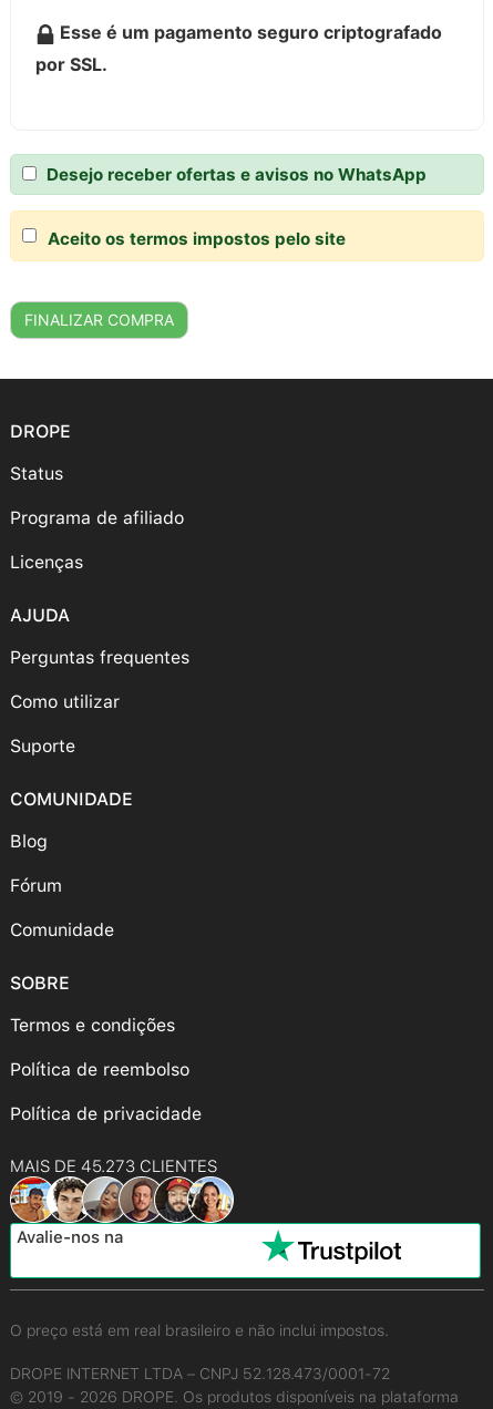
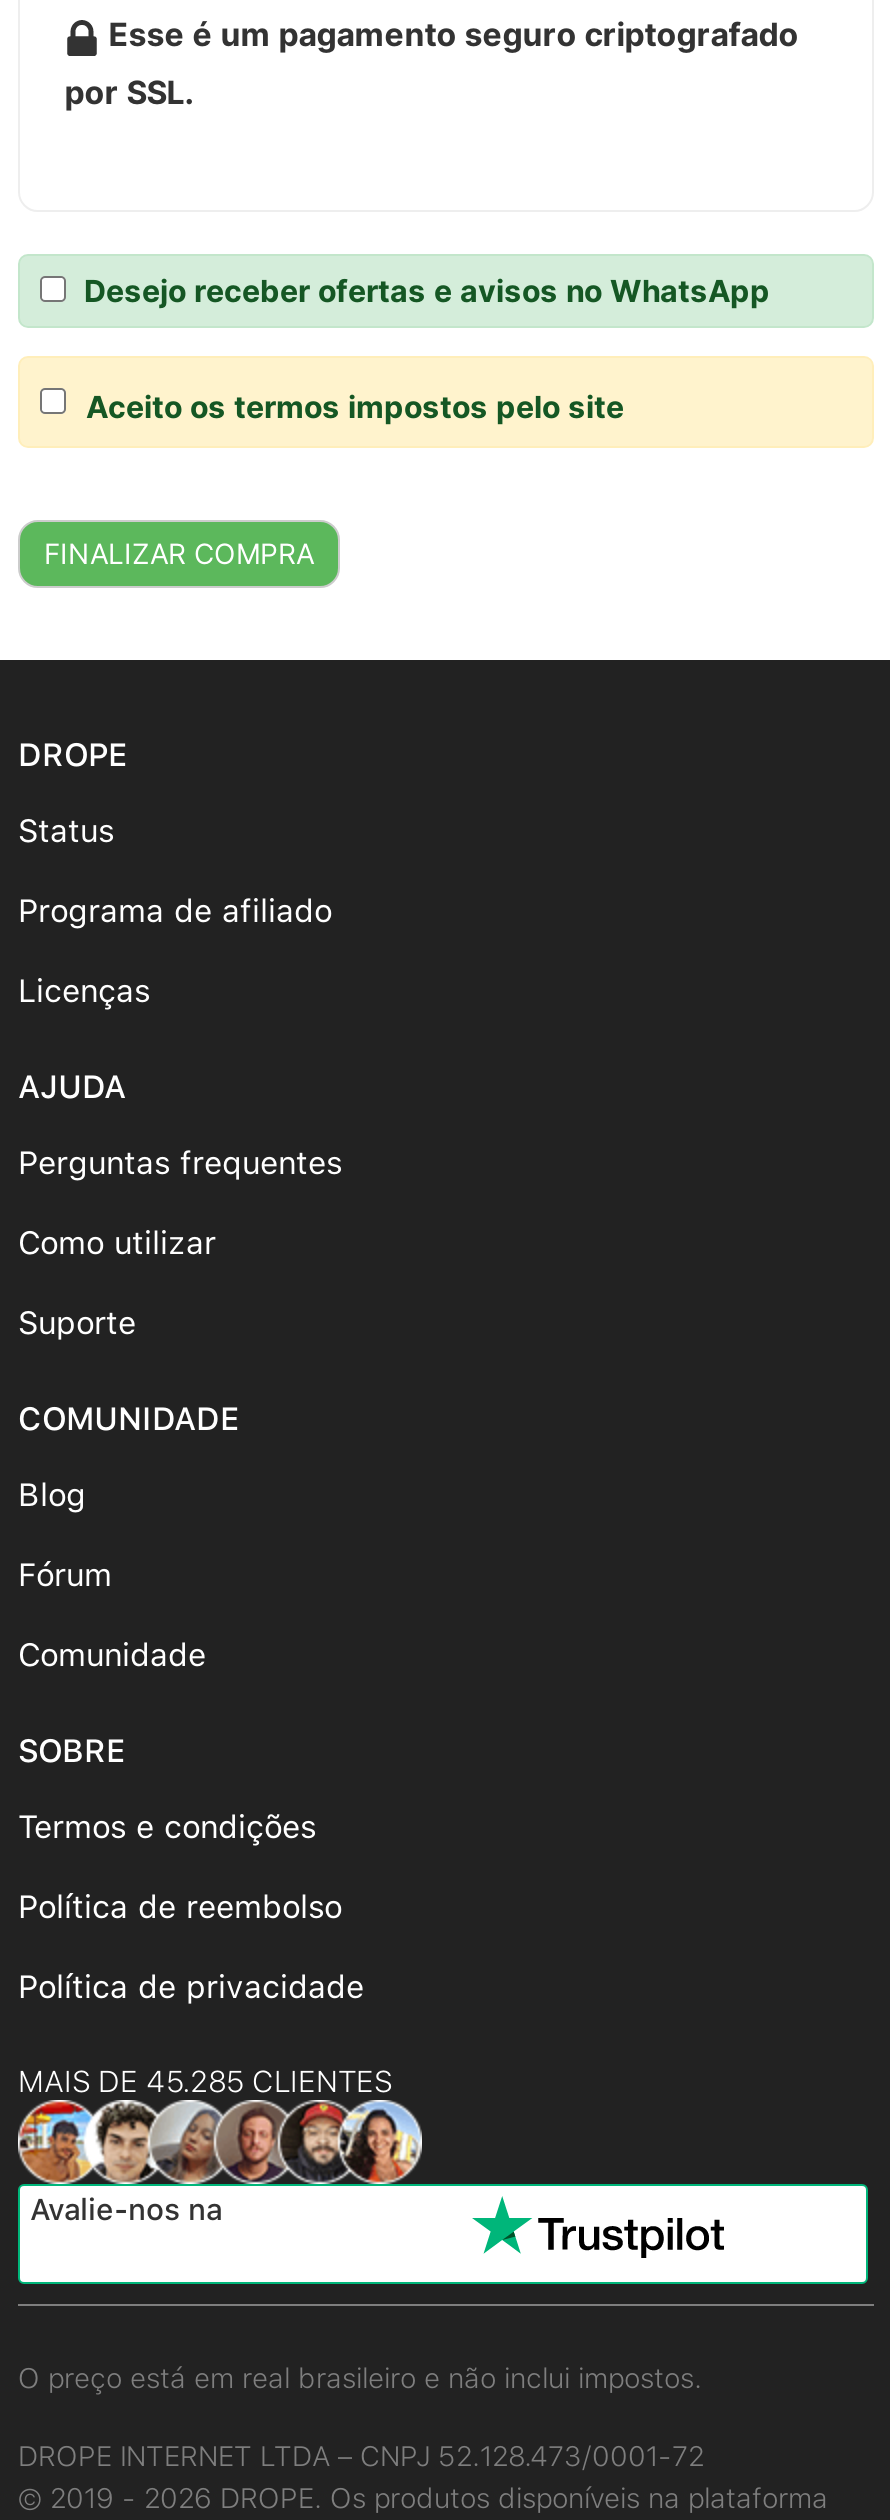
[10,1156,217,1176] MAIS DE 45.273 CLIENTES -> [18,2064,392,2100] MAIS DE 45.285 CLIENTES

